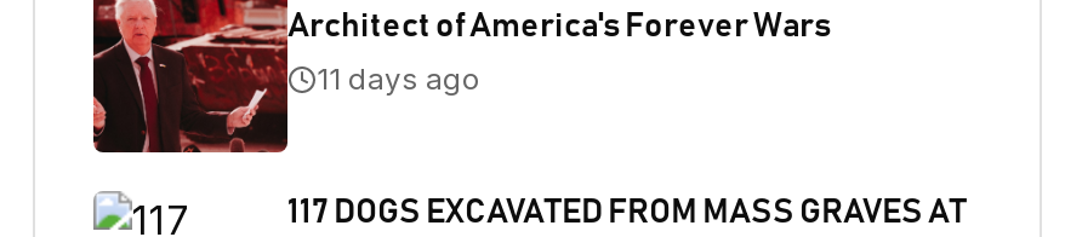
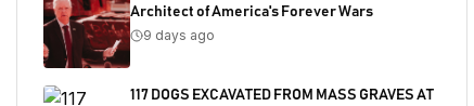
[317,60,482,97] 11 days ago -> [143,27,215,43] 9 days ago

